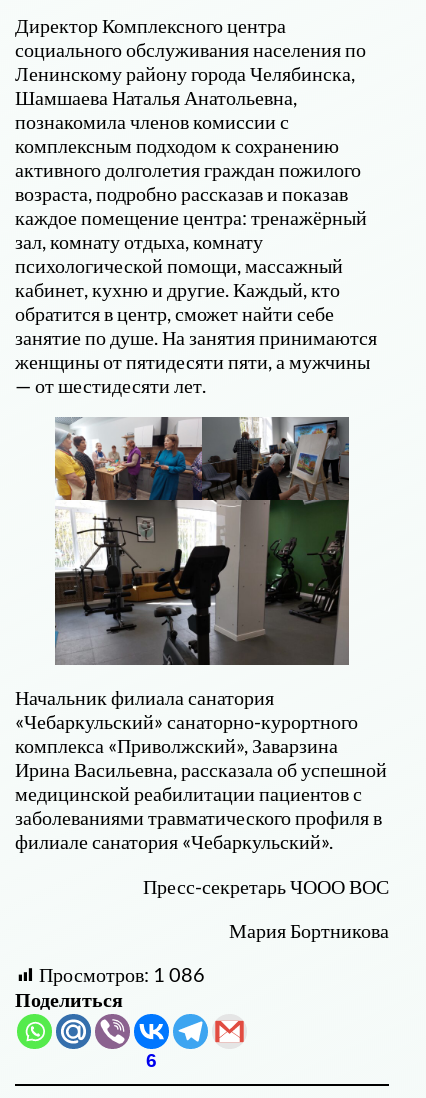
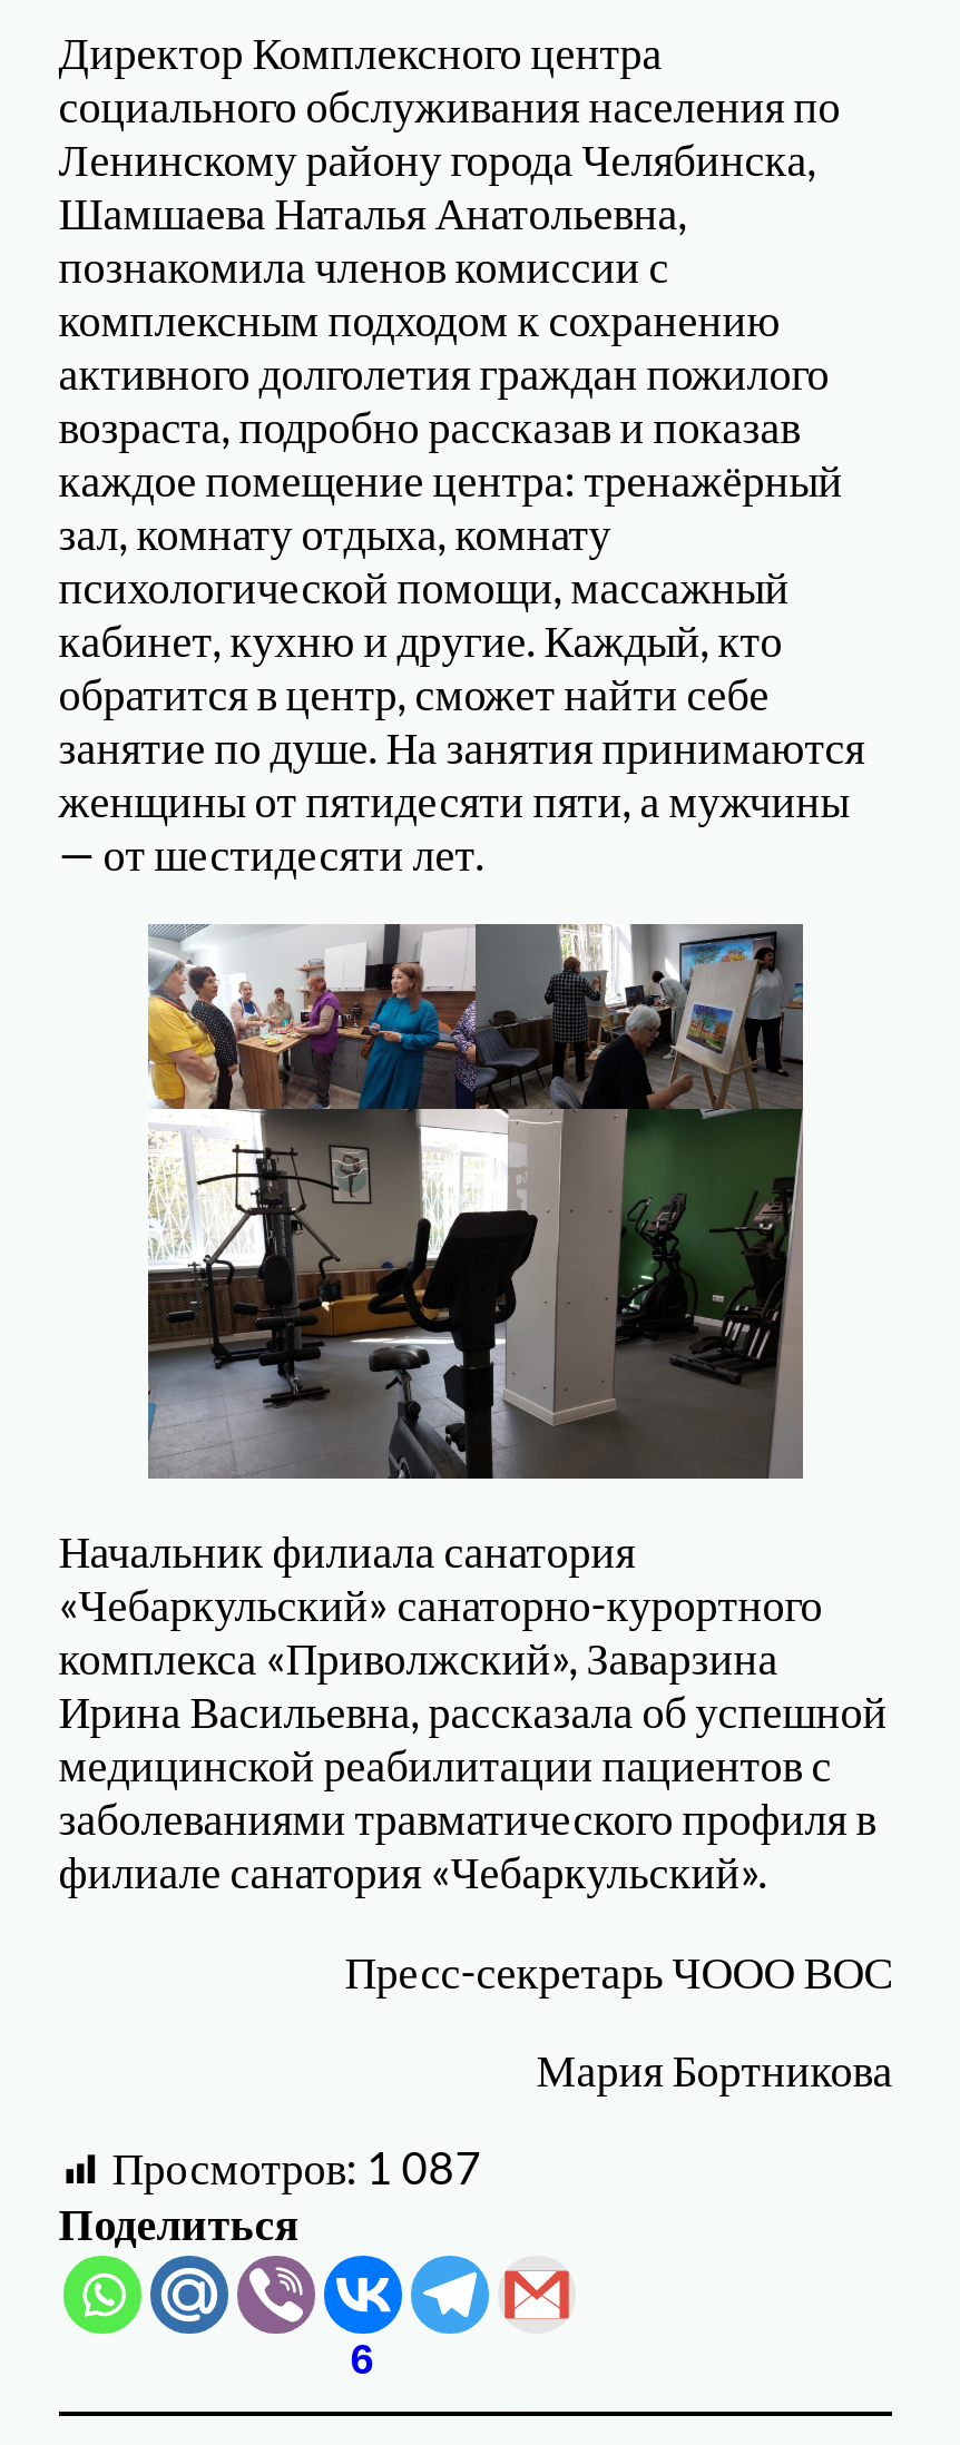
[39,962,205,986] Просмотров: 1 086 -> [112,2140,482,2193] Просмотров: 1 087

